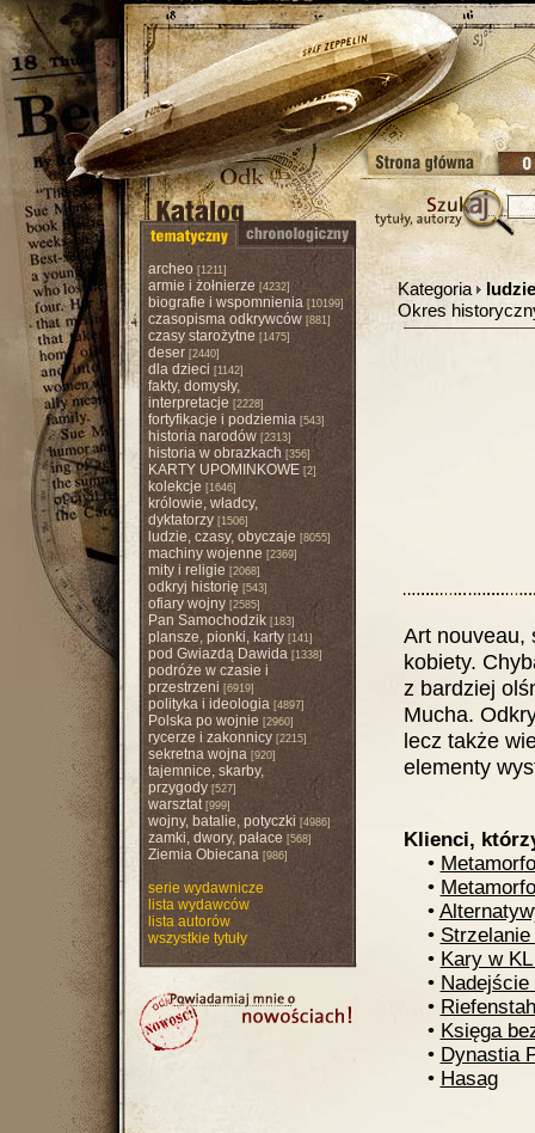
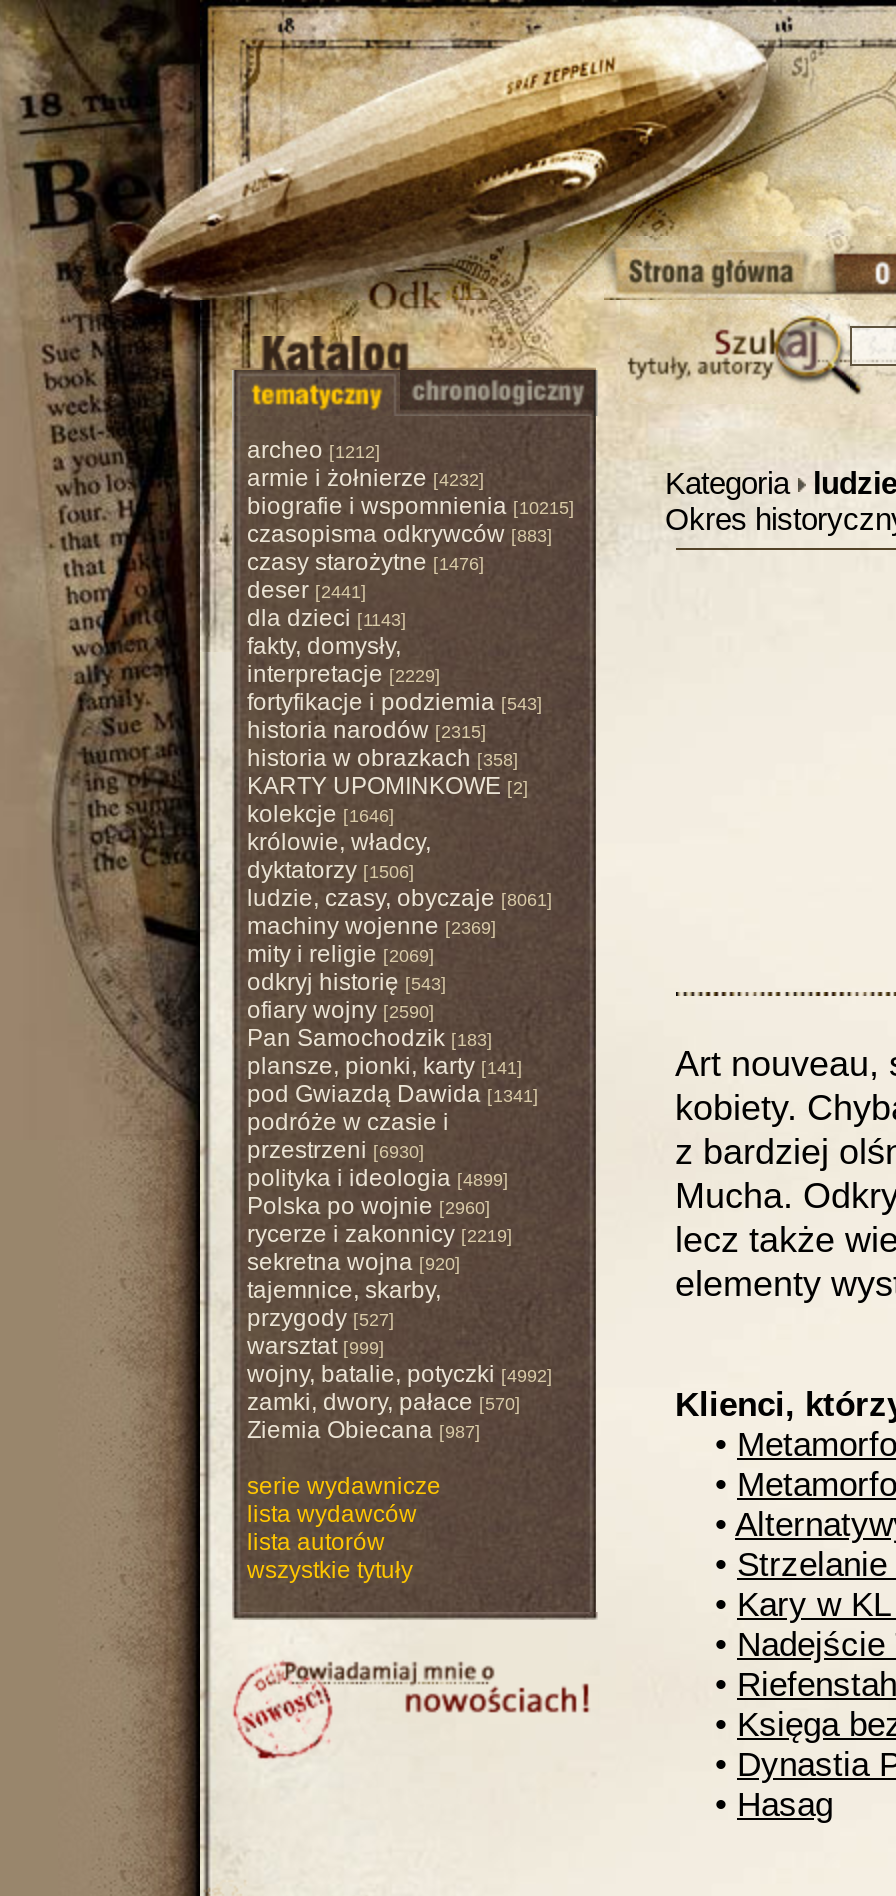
[147,261,226,277] archeo [1211] -> [247,436,381,464] archeo [1212]
[147,294,343,311] biografie i wspomnienia [10199] -> [247,492,575,520] biografie i wspomnienia [10215]
[147,311,330,327] czasopisma odkrywców [881] -> [247,520,553,548] czasopisma odkrywców [883]
[147,327,290,344] czasy starożytne [1475] -> [247,548,485,576] czasy starożytne [1476]
[147,344,219,361] deser [2440] -> [247,576,367,604] deser [2441]
[147,361,243,378] dla dzieci [1142] -> [247,604,407,632] dla dzieci [1143]
[147,394,263,411] interpretacje [2228] -> [247,660,441,688] interpretacje [2229]
[147,428,291,445] historia narodów [2313] -> [247,716,487,744] historia narodów [2315]
[147,445,310,461] historia w obrazkach [356] -> [247,744,519,772] historia w obrazkach [358]
[147,528,330,545] ludzie, czasy, obyczaje [8055] -> [247,884,553,912] ludzie, czasy, obyczaje [8061]
[147,562,260,578] mity i religie[2068] -> [247,940,435,968] mity i religie[2069]
[147,595,260,612] ofiary wojny [2585] -> [247,996,435,1024] ofiary wojny [2590]
[147,645,322,662] pod Gwiazdą Dawida [1338] -> [247,1080,539,1108] pod Gwiazdą Dawida [1341]
[147,679,254,696] przestrzeni [6919] -> [247,1136,425,1164] przestrzeni [6930]
[147,696,304,712] polityka i ideologia [4897] -> [247,1164,509,1192] polityka i ideologia [4899]
[147,729,306,746] rycerze i zakonnicy [2215] -> [247,1220,513,1248] rycerze i zakonnicy [2219]
[147,813,330,829] wojny, batalie, potyczki [4986] -> [247,1360,553,1388] wojny, batalie, potyczki [4992]
[147,829,311,846] zamki, dwory, pałace [568] -> [247,1388,521,1416] zamki, dwory, pałace [570]
[147,846,287,863] Ziemia Obiecana [986] -> [247,1416,481,1444] Ziemia Obiecana [987]

